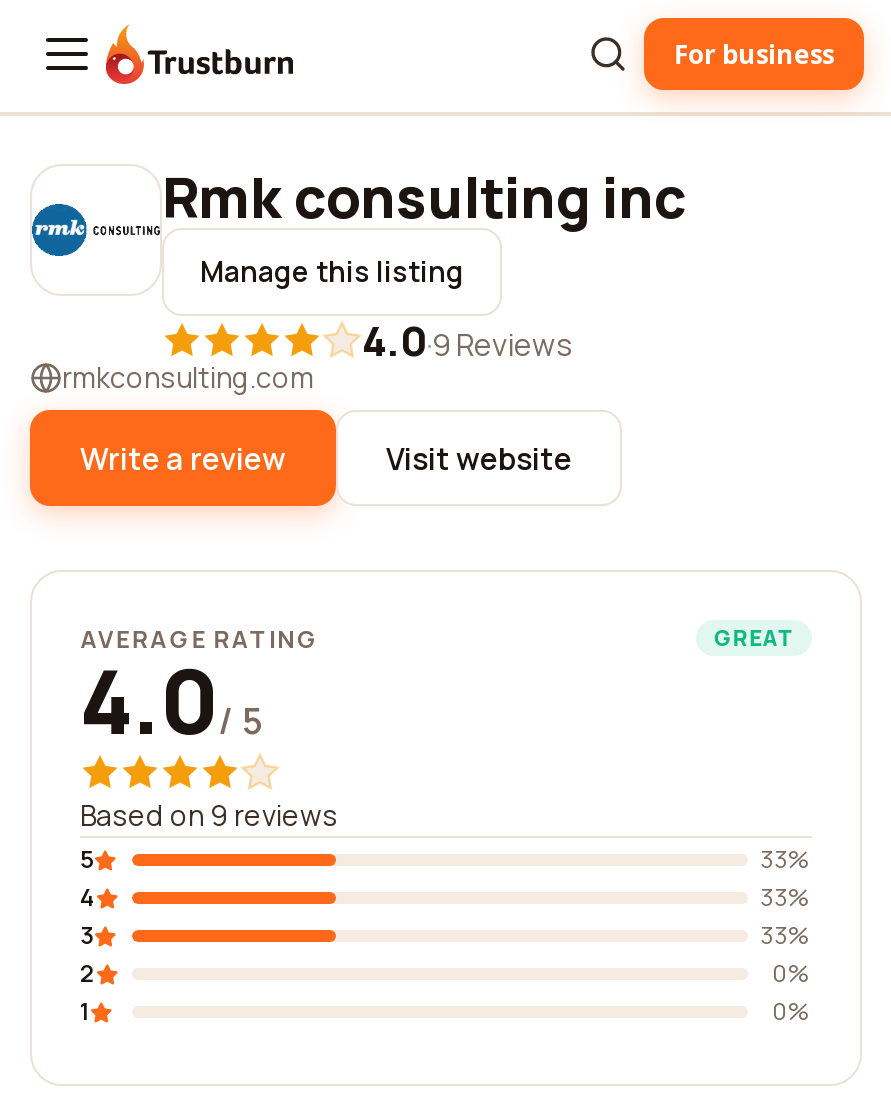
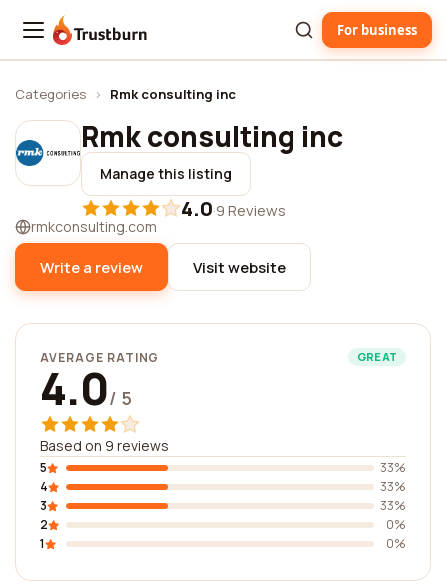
none -> [15,85,236,103] Categories › Rmk consulting inc

